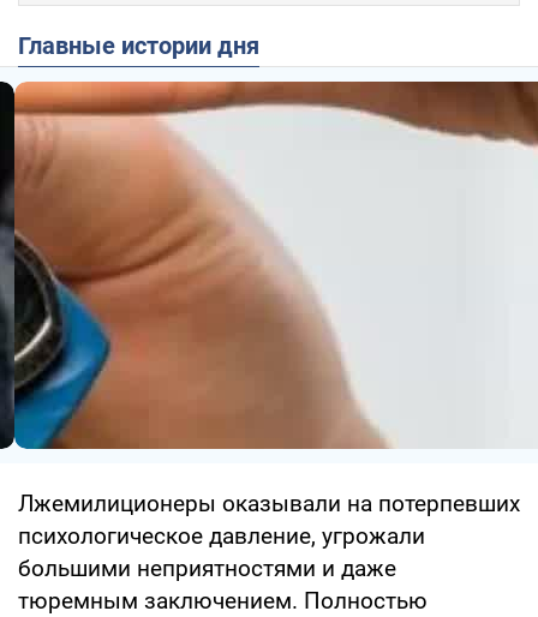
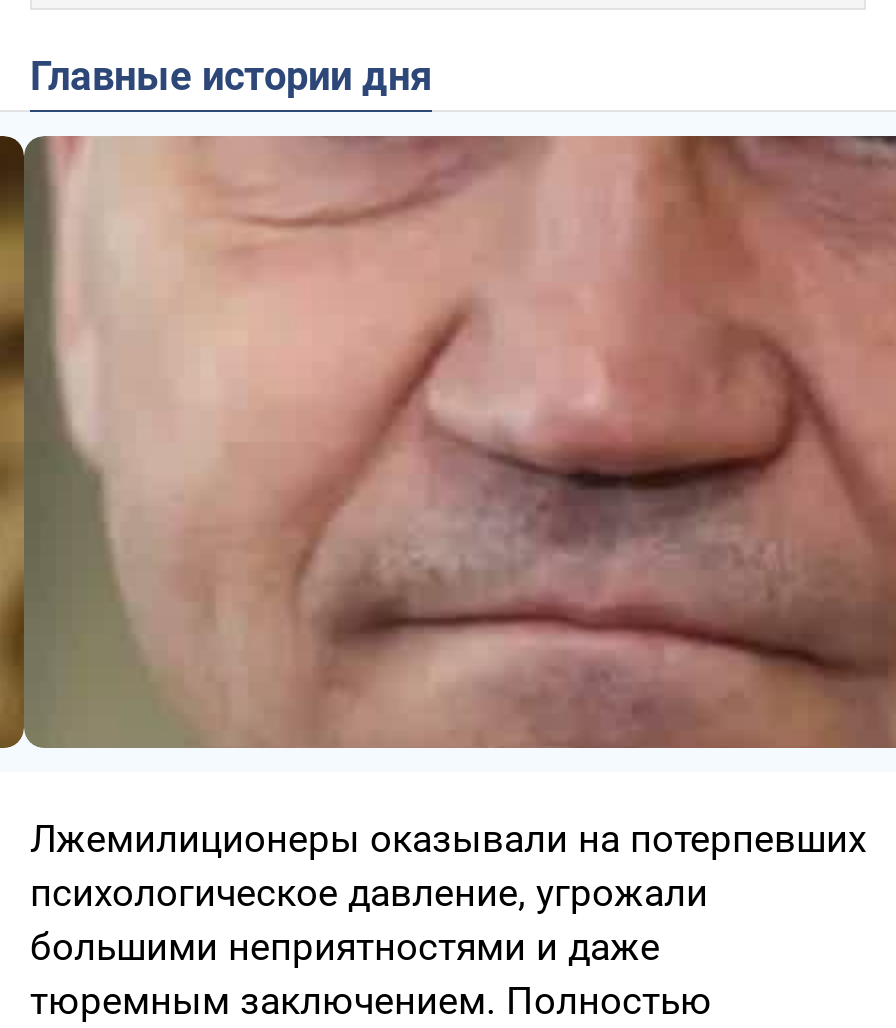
[4,82,534,450] [image] -> [6,134,890,750] [image]

